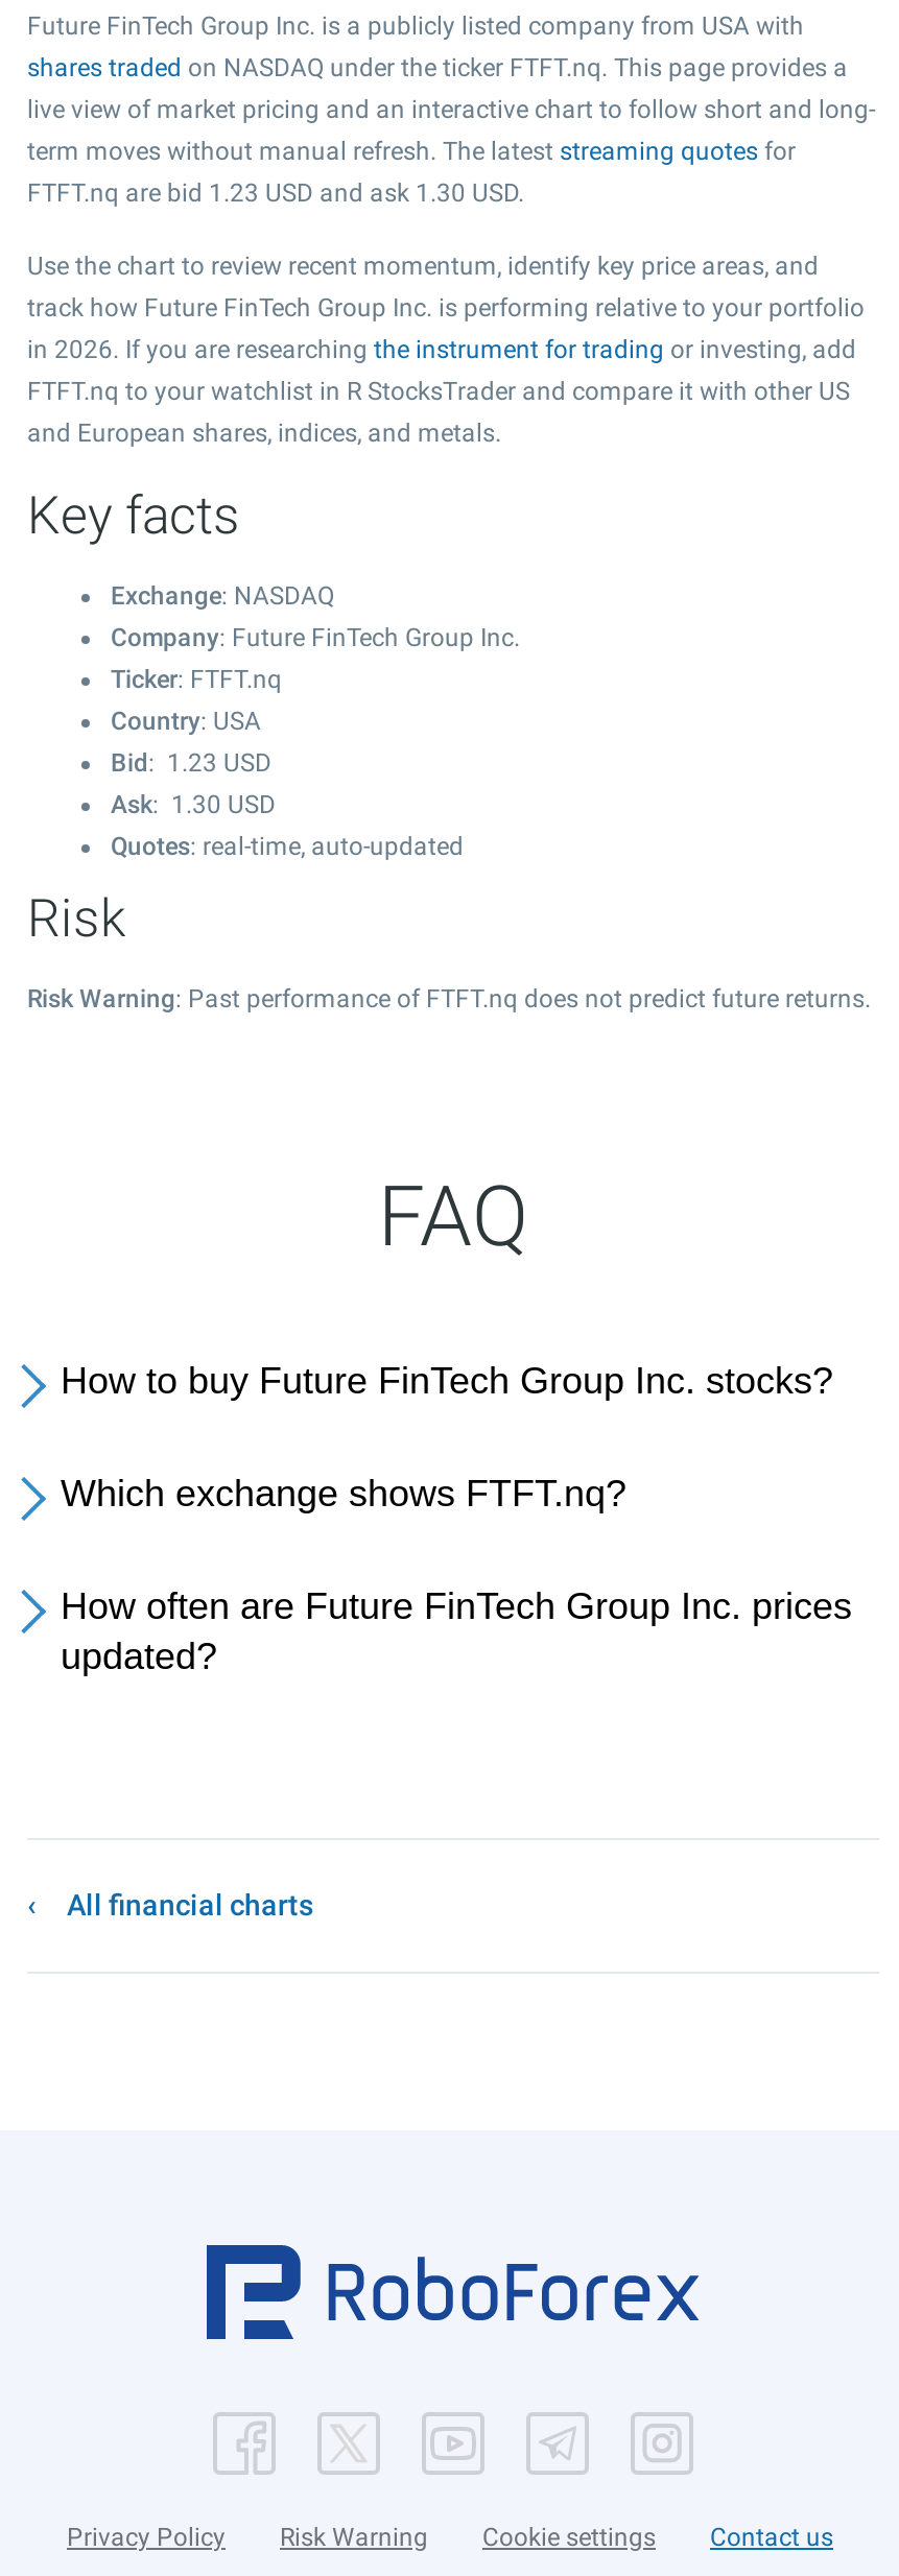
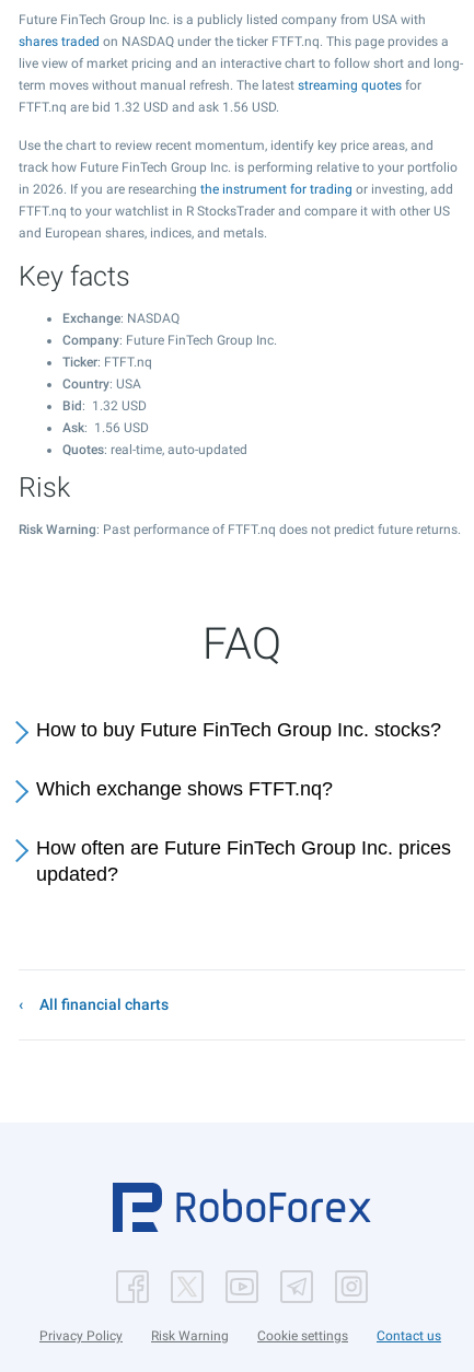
[27,178,524,208] FTFT.nq are bid 1.23 USD and ask 1.30 USD. -> [19,100,279,115] FTFT.nq are bid 1.32 USD and ask 1.56 USD.
[111,748,271,778] Bid: 1.23 USD -> [62,398,147,414] Bid: 1.32 USD
[111,790,276,819] Ask: 1.30 USD -> [62,420,149,435] Ask: 1.56 USD

